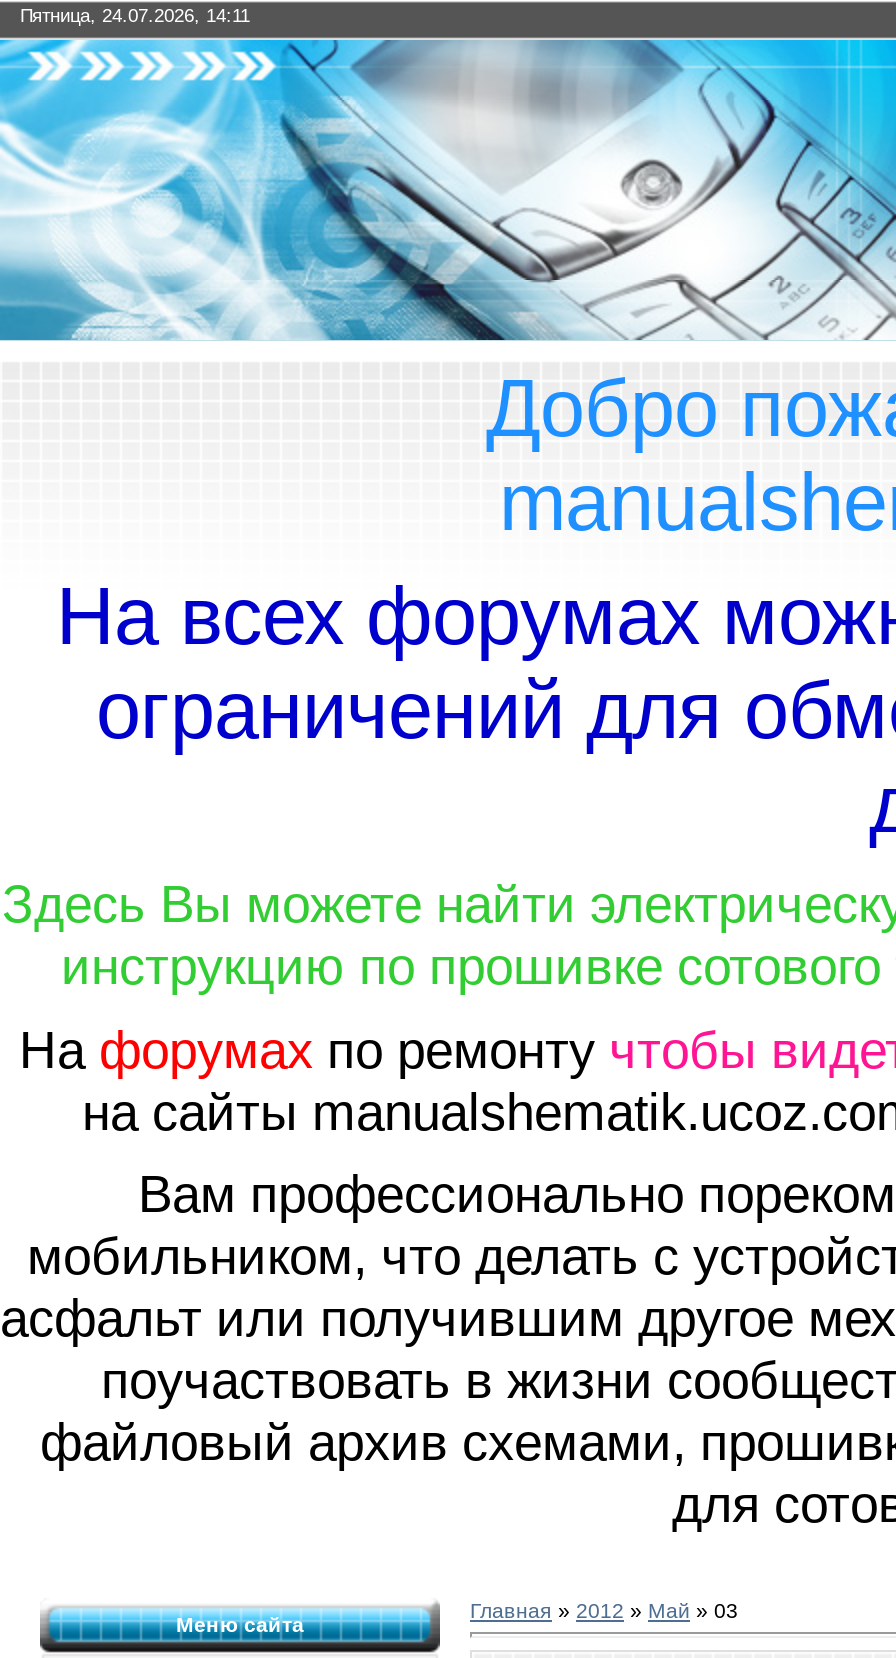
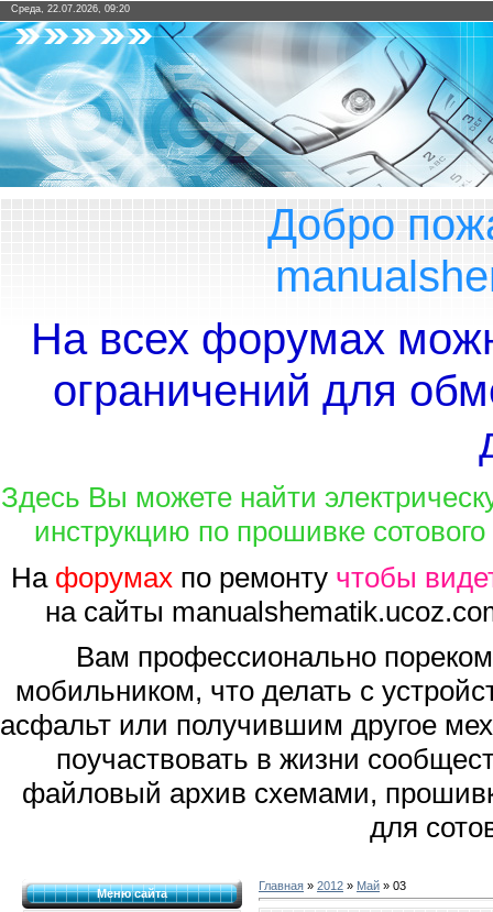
[20,6,250,26] Пятница, 24.07.2026, 14:11 -> [11,3,130,14] Среда, 22.07.2026, 09:20

